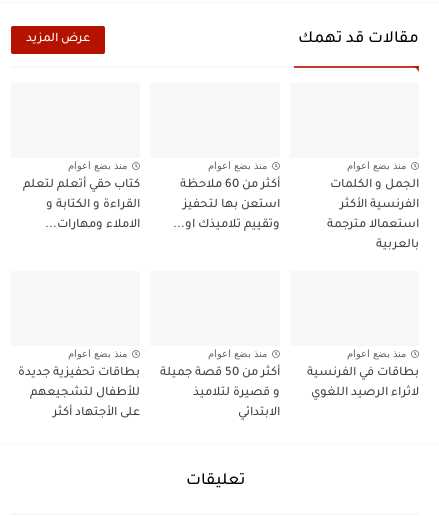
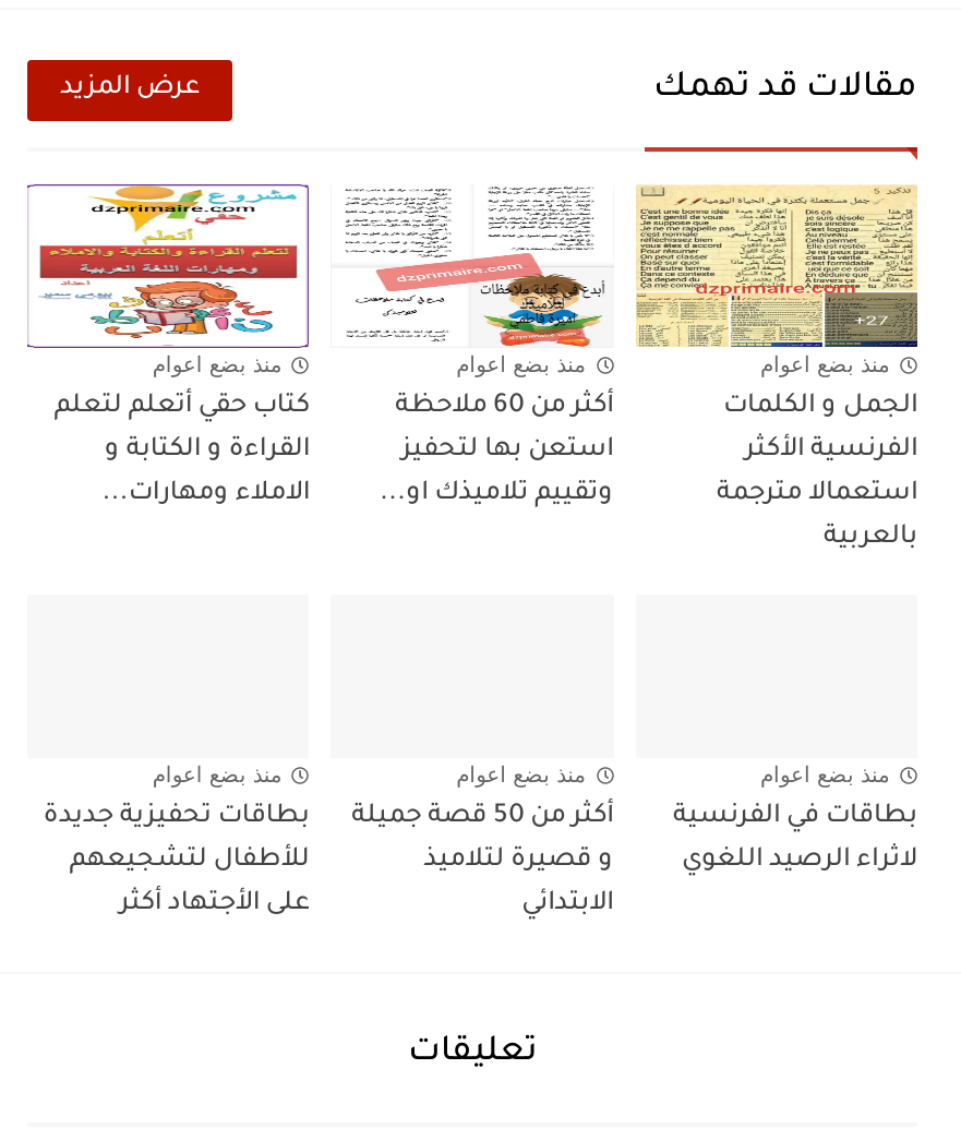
none -> [27,182,309,348] [image]
none -> [346,187,605,348] [image]
none -> [634,184,920,350] [image]

